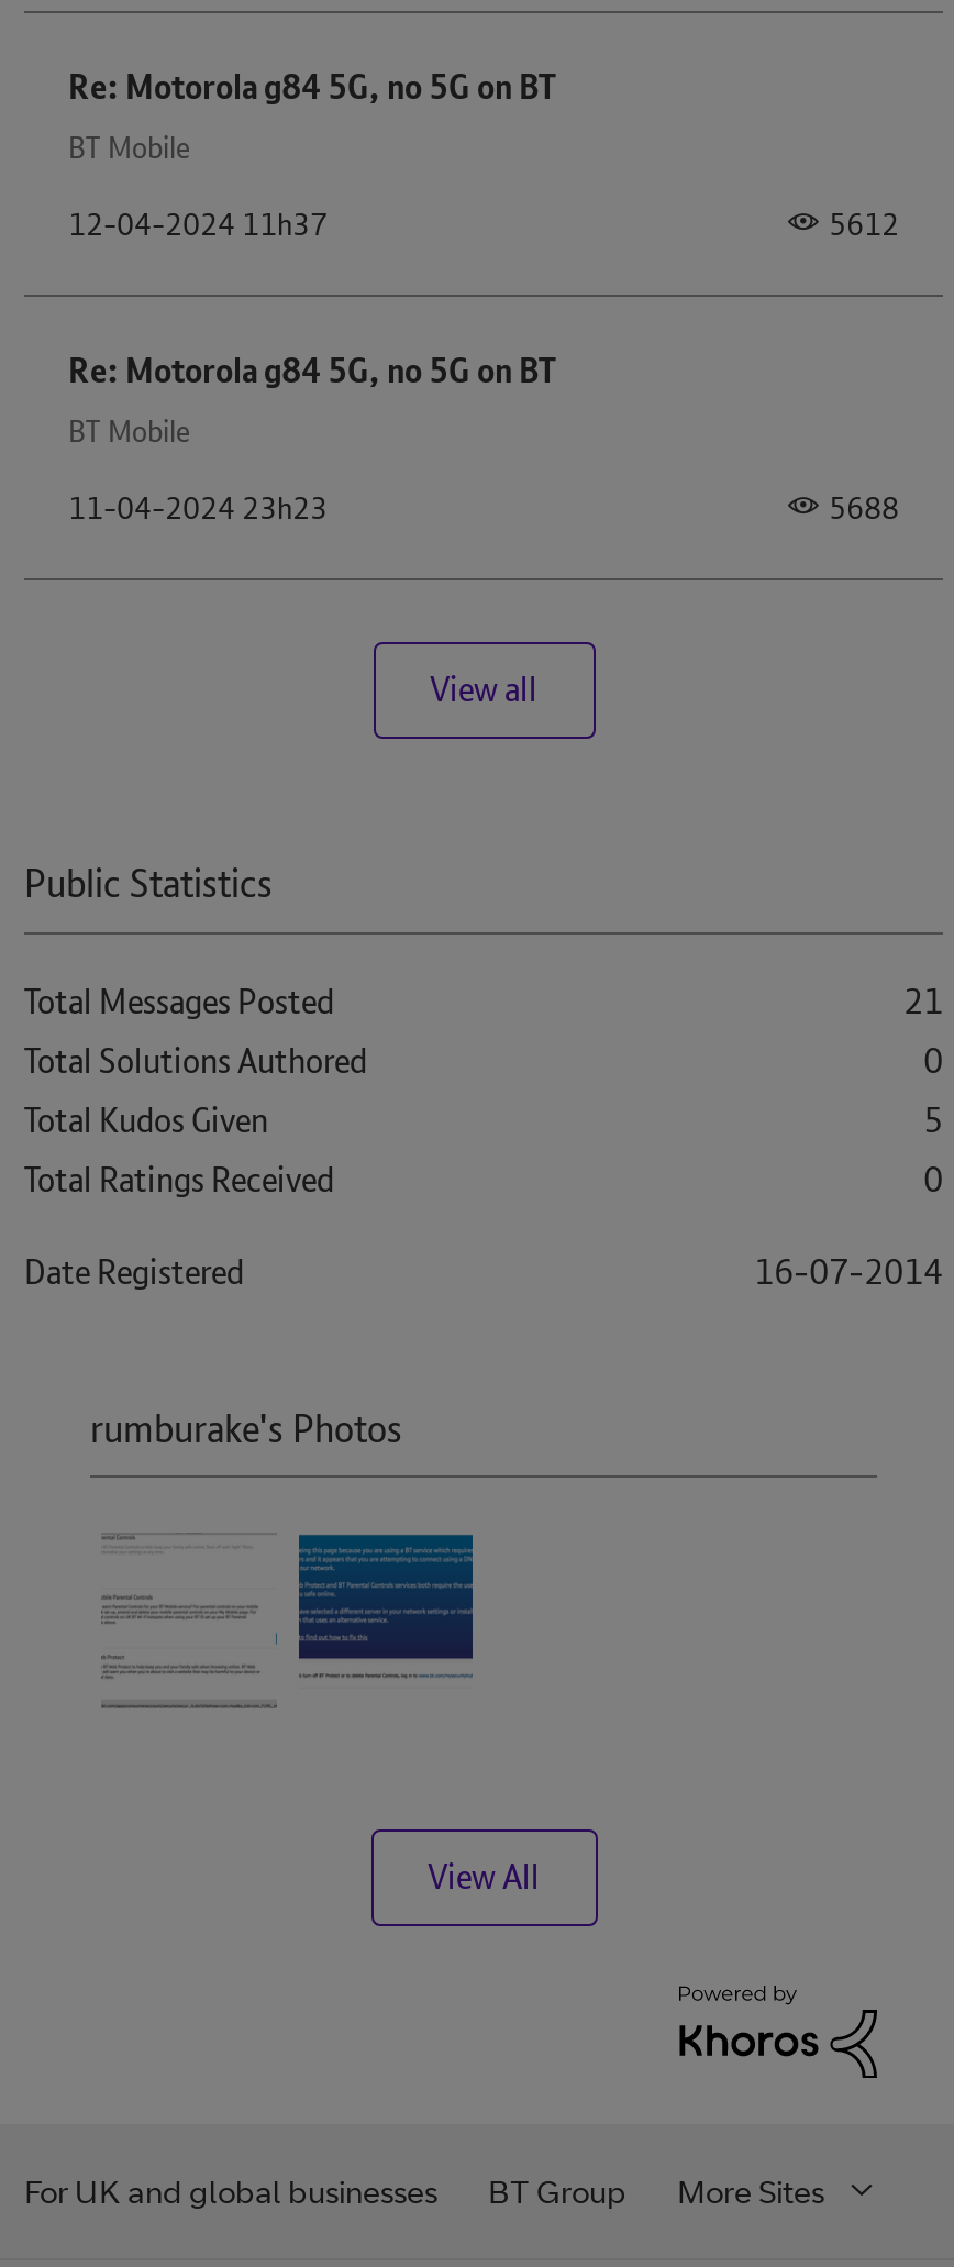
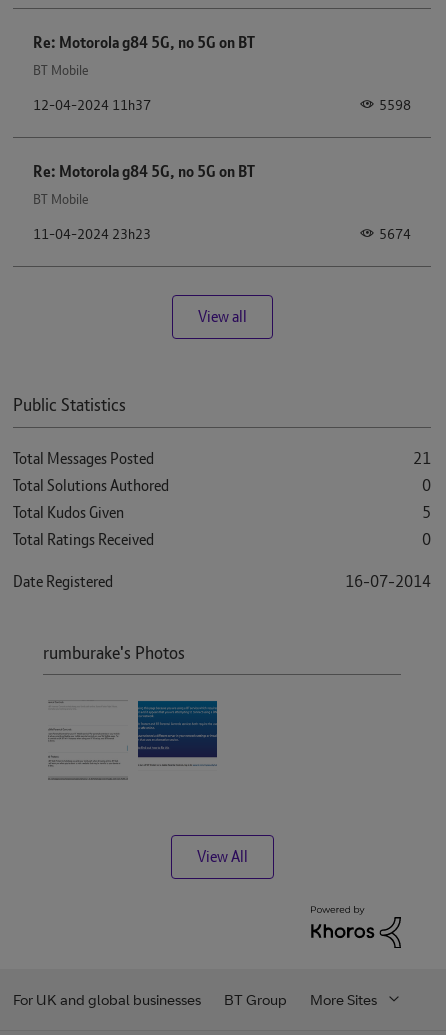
[822,205,899,244] 5612 -> [376,96,411,114] 5598
[822,489,899,528] 5688 -> [376,225,411,243] 5674

